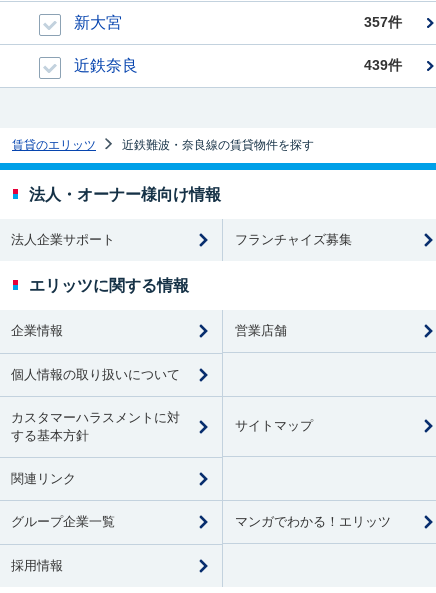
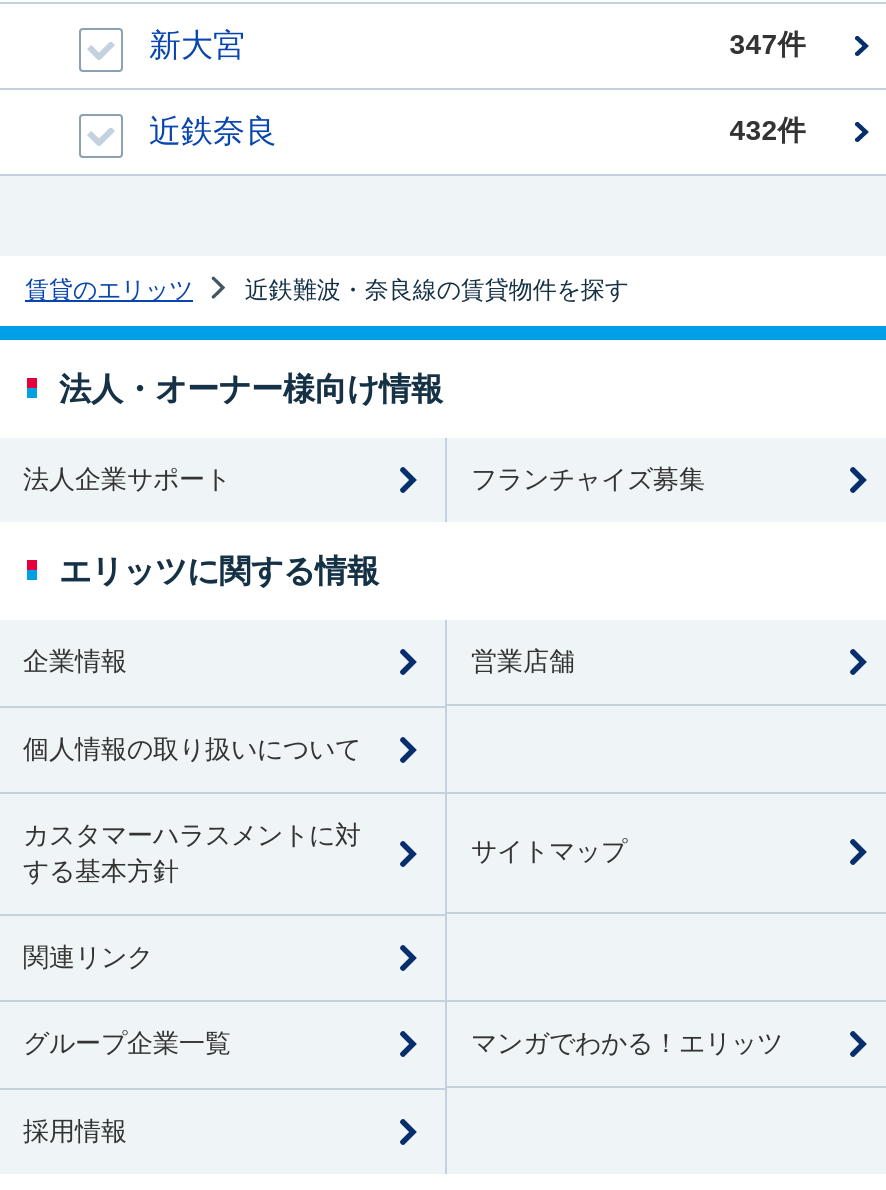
[364,14,402,30] 357件 -> [729,28,805,60] 347件
[364,57,402,73] 439件 -> [729,114,805,146] 432件

